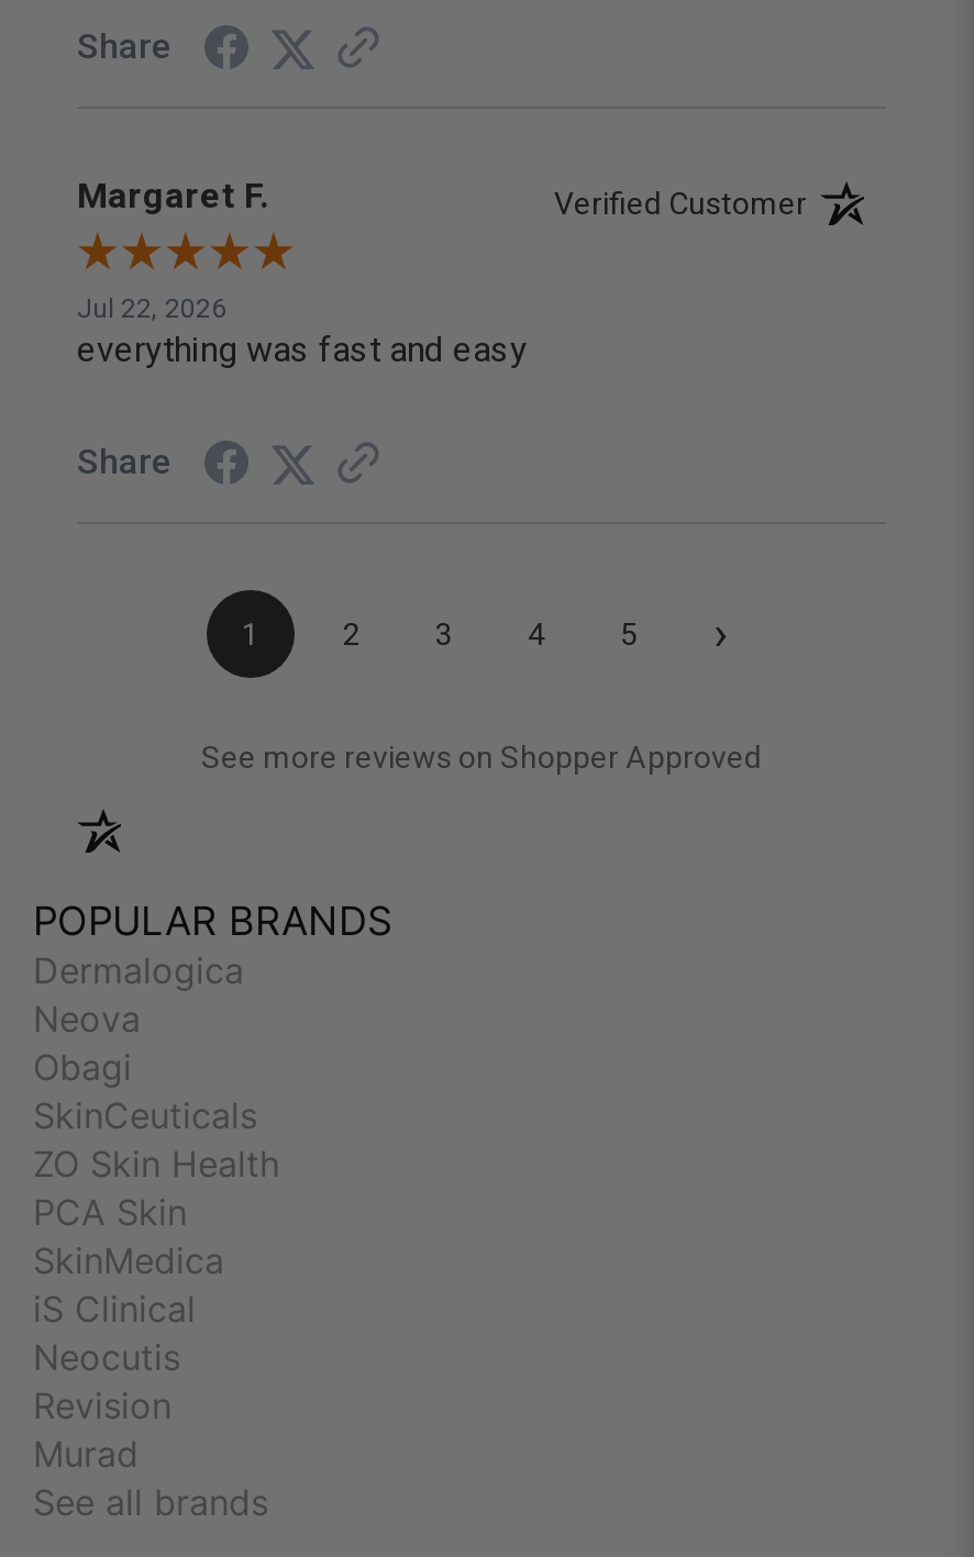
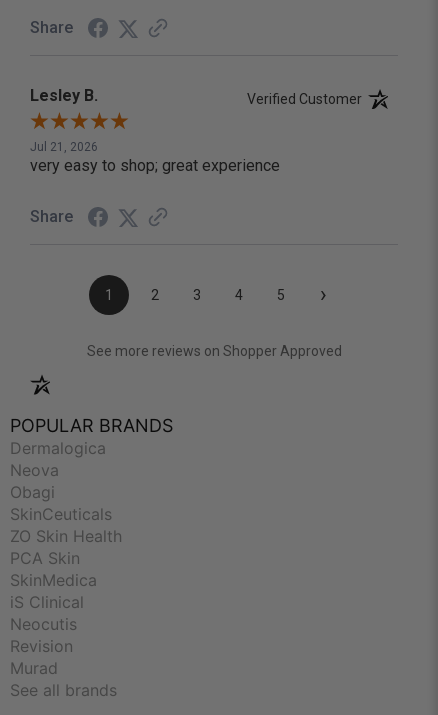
[77,175,268,217] Margaret F. -> [30,86,98,105] Lesley B.
[77,294,528,371] Jul 22, 2026 | everything was fast and easy -> [30,140,280,175] Jul 21, 2026 | very easy to shop; great experience

